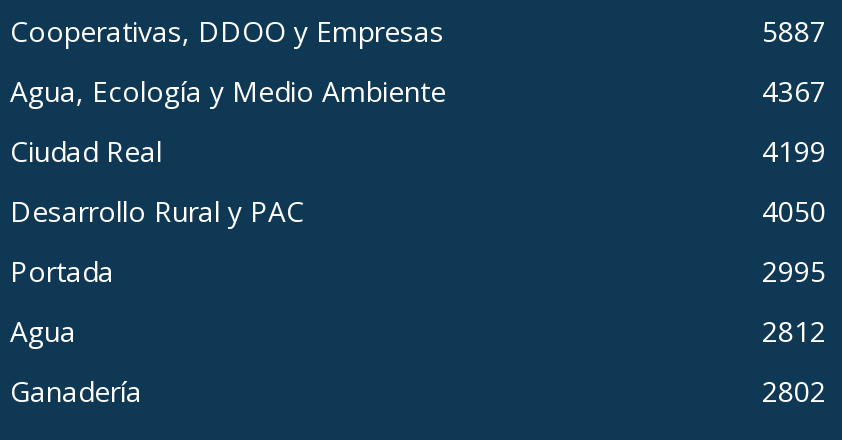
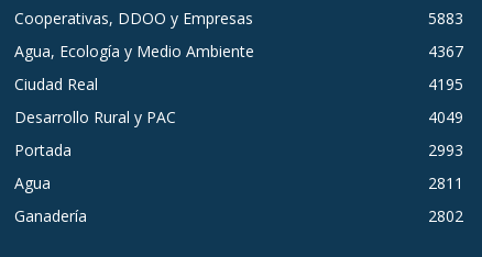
[762,12,826,50] 5887 -> [428,8,463,29] 5883
[762,132,826,170] 4199 -> [428,74,463,94] 4195
[762,192,826,230] 4050 -> [428,107,463,127] 4049
[762,252,826,290] 2995 -> [428,139,463,160] 2993
[762,312,826,350] 2812 -> [428,172,463,193] 2811

